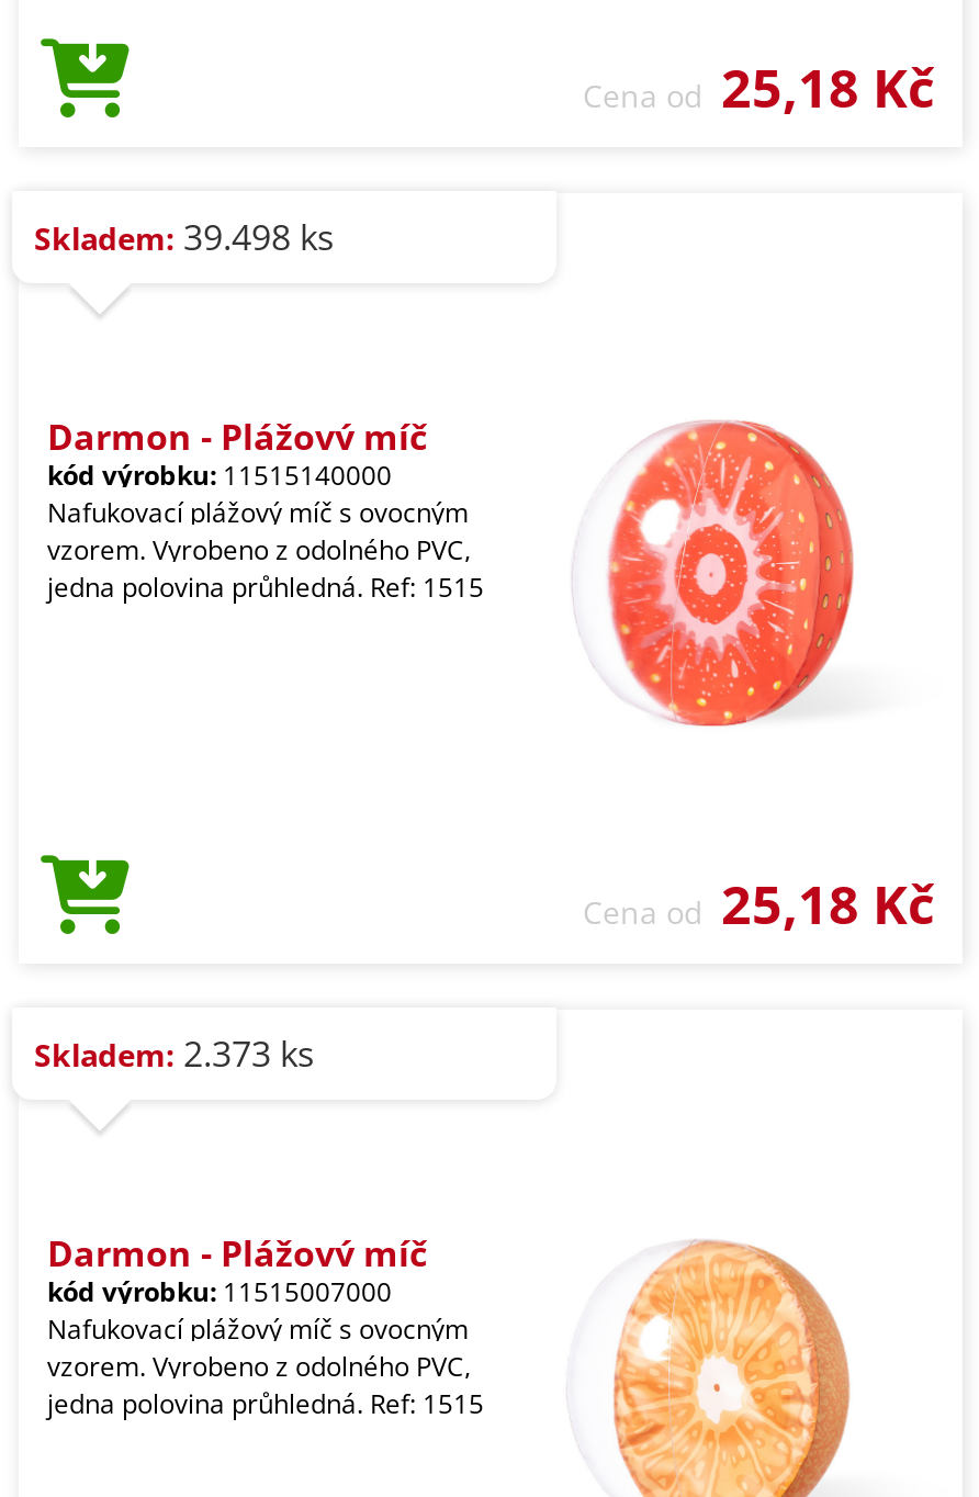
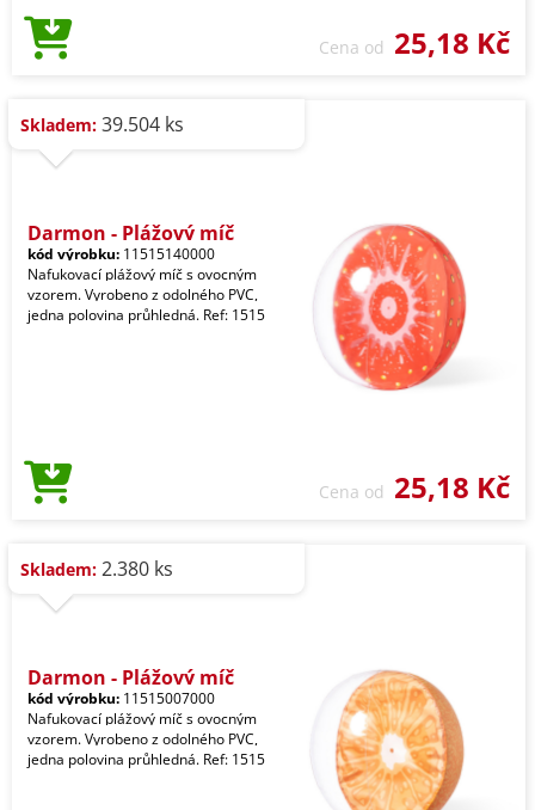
[34,213,335,261] Skladem: 39.498 ks -> [20,111,184,137] Skladem: 39.504 ks
[34,1029,315,1078] Skladem: 2.373 ks -> [20,556,173,582] Skladem: 2.380 ks

